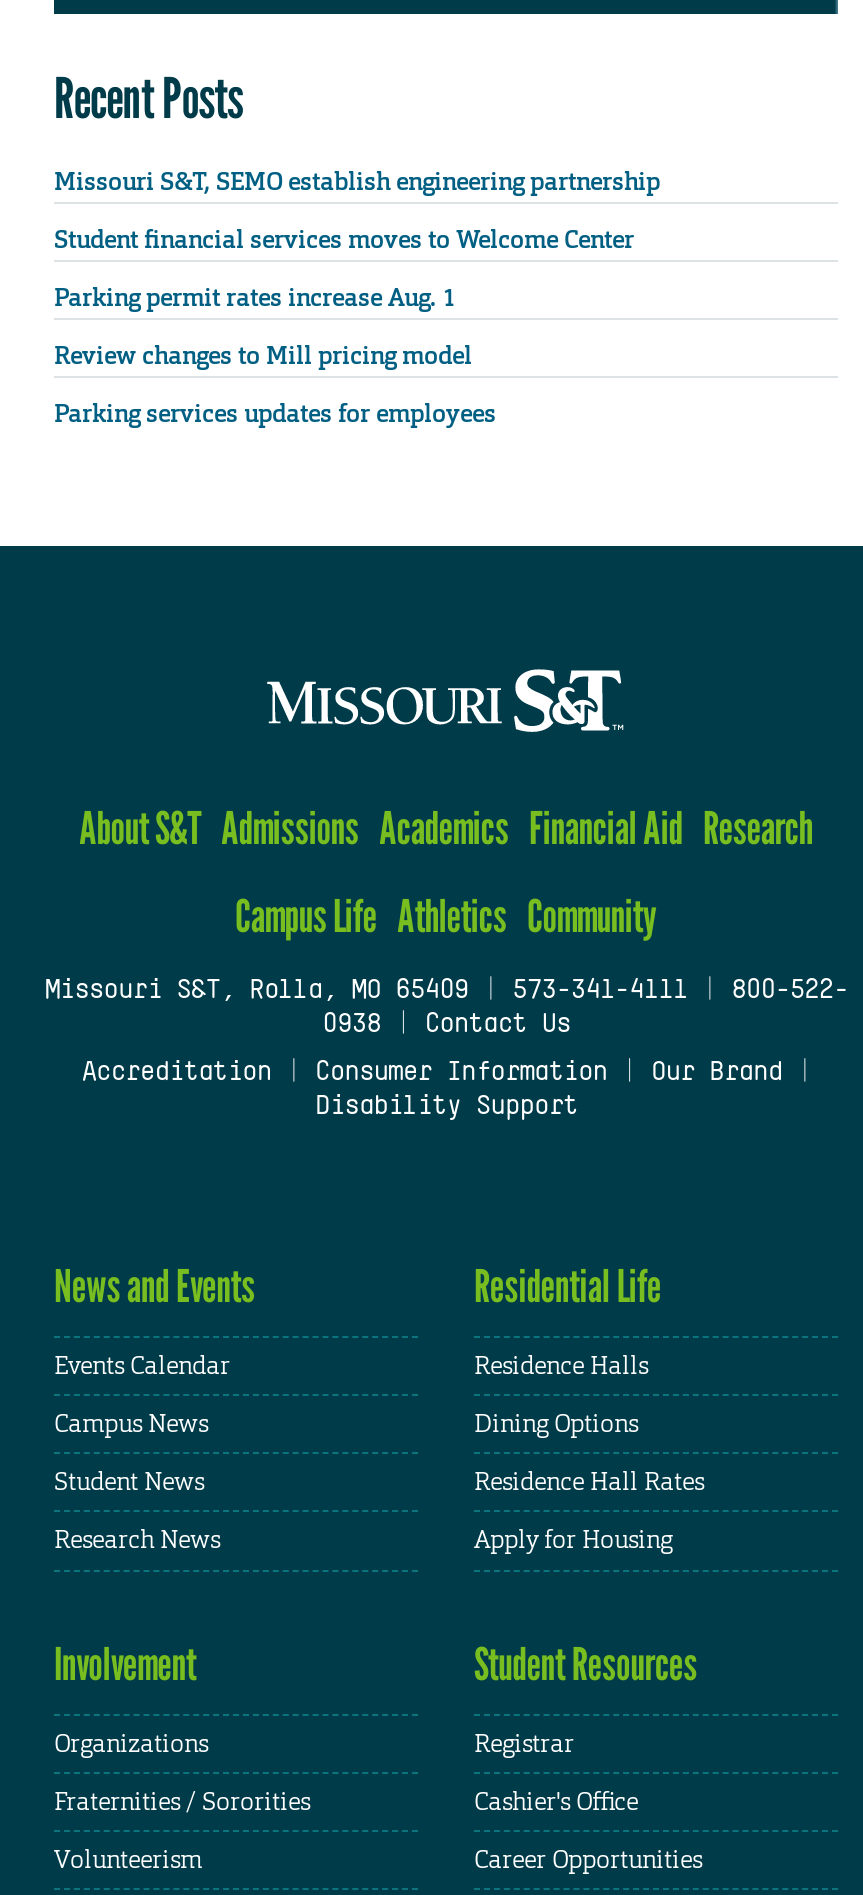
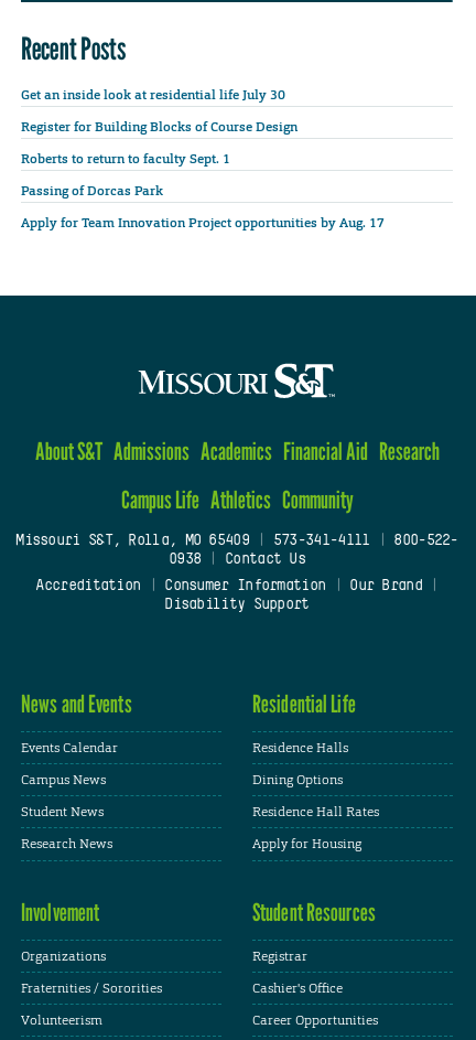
[54,165,660,197] Missouri S&T, SEMO establish engineering partnership -> [21,86,285,103] Get an inside look at residential life July 30
[54,223,634,255] Student financial services moves to Welcome Center -> [21,118,297,135] Register for Building Blocks of Course Design
[54,282,456,314] Parking permit rates increase Aug. 1 -> [21,150,234,167] Roberts to return to faculty Sept. 1
[54,340,472,372] Review changes to Mill pricing model -> [21,182,163,200] Passing of Dorcas Park
[54,398,496,430] Parking services updates for employees -> [21,214,385,232] Apply for Team Innovation Project opportunities by Aug. 17

